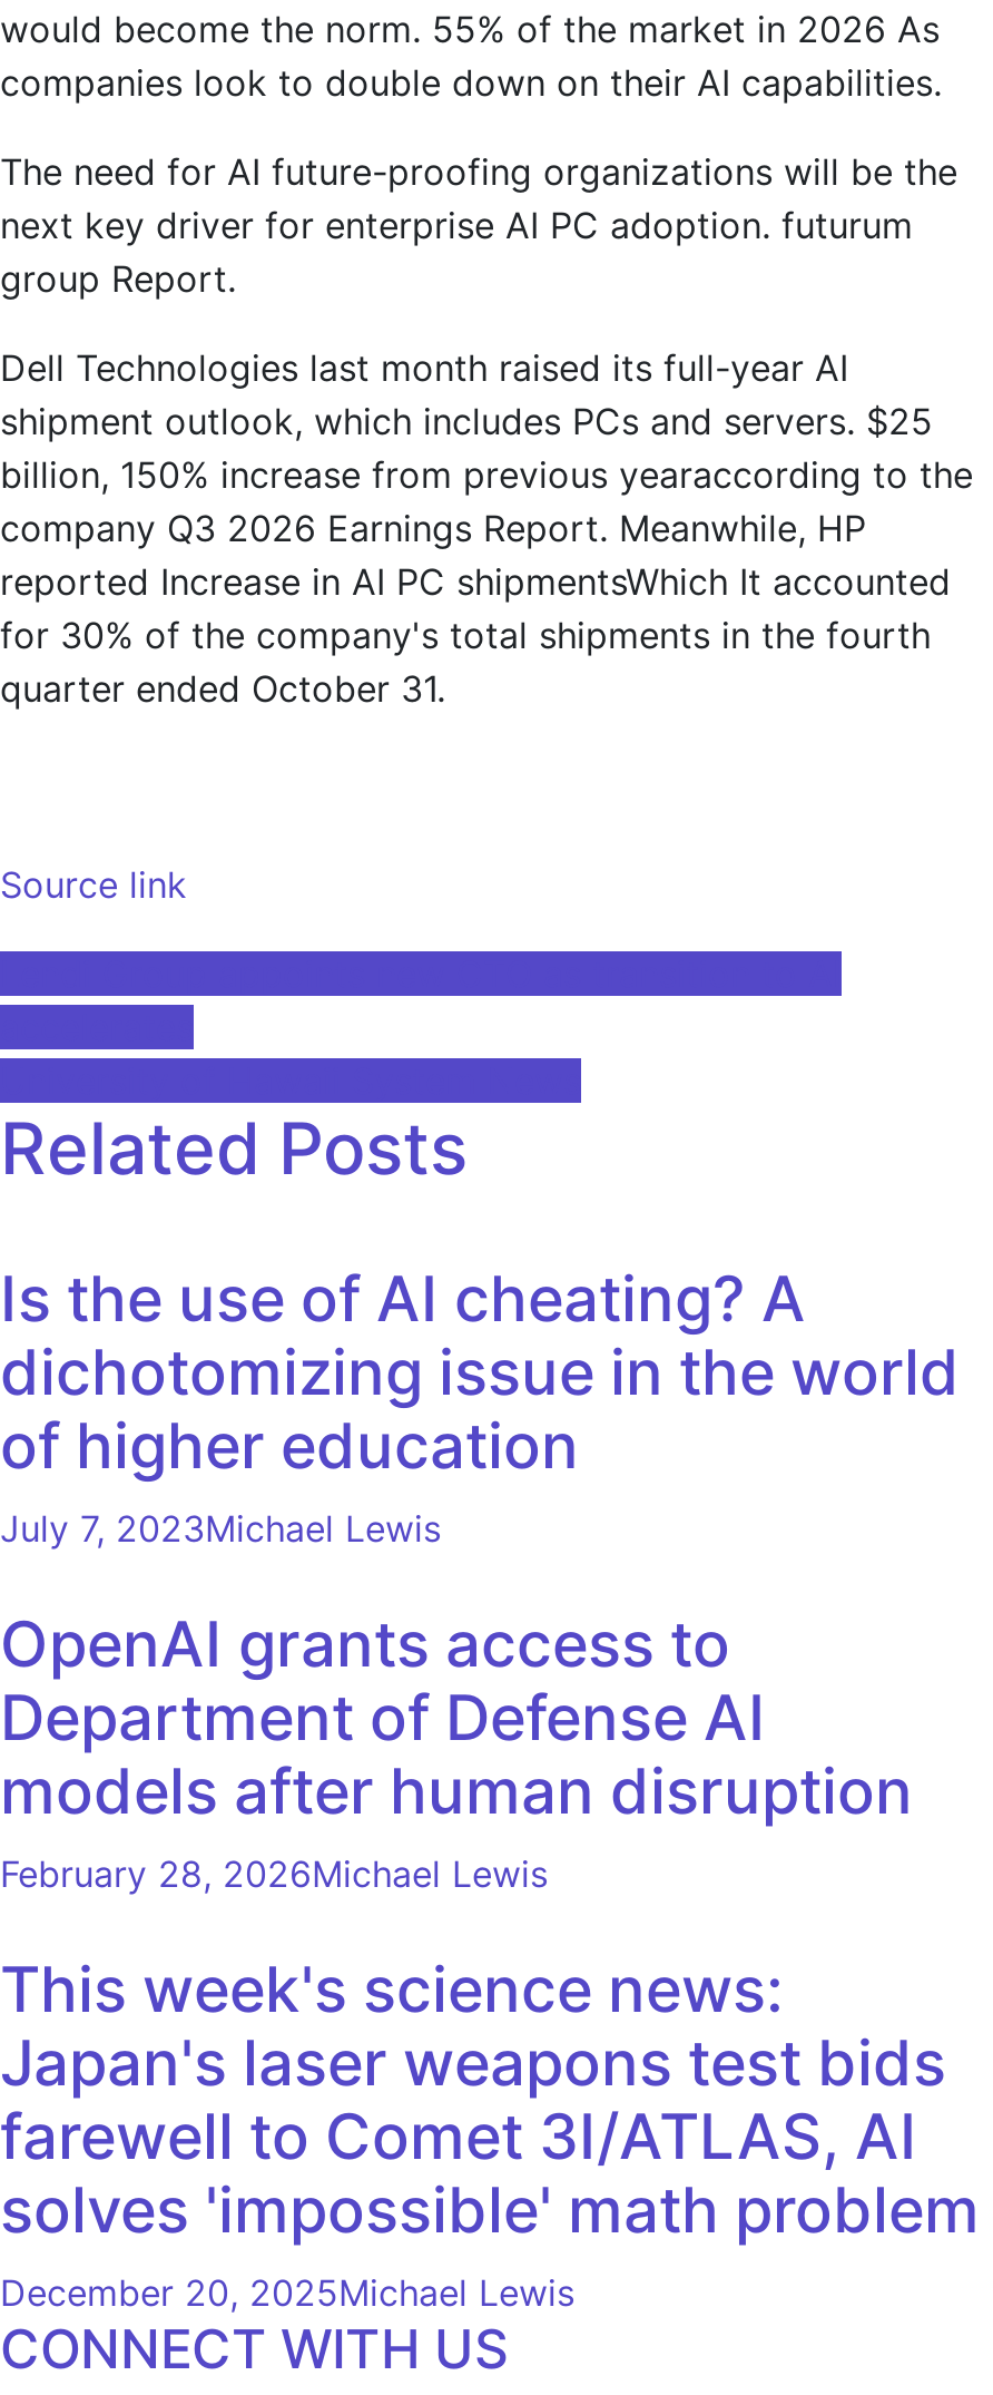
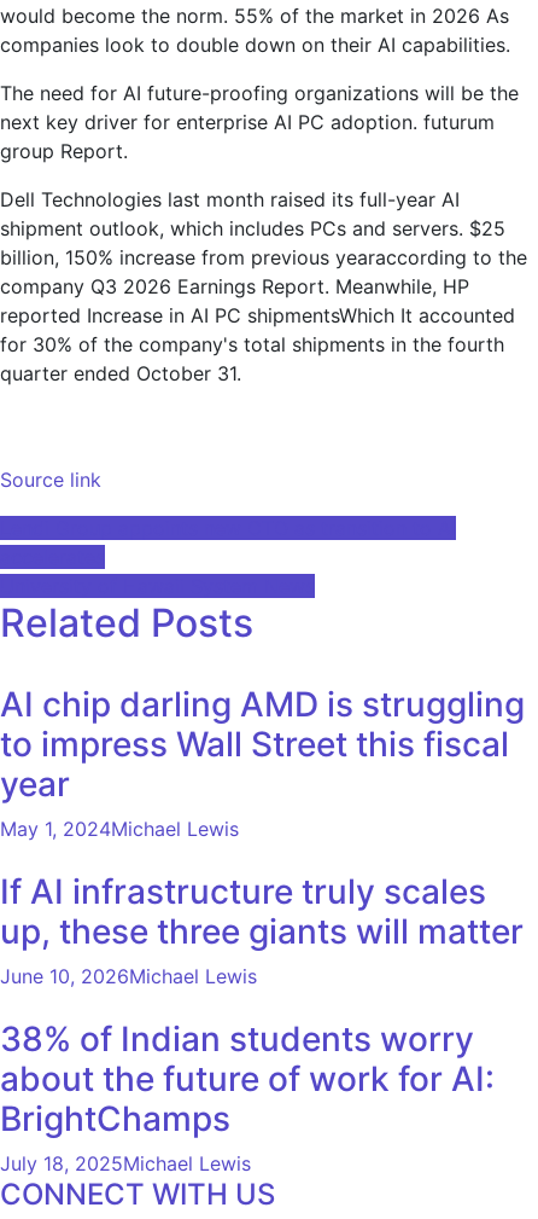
[0,1260,960,1550] Is the use of AI cheating? A | dichotomizing issue in the world | of higher education | July 7, 2023Michael Lewis -> [0,683,525,840] AI chip darling AMD is struggling | to impress Wall Street this fiscal | year | May 1, 2024Michael Lewis
[0,1605,913,1895] OpenAI grants access to | Department of Defense AI | models after human disruption | February 28, 2026Michael Lewis -> [0,871,524,988] If AI infrastructure truly scales | up, these three giants will matter | June 10, 2026Michael Lewis
[0,1951,980,2314] This week's science news: | Japan's laser weapons test bids | farewell to Comet 3I/ATLAS, AI | solves 'impossible' math problem | December 20, 2025Michael Lewis -> [0,1018,495,1175] 38% of Indian students worry | about the future of work for AI: | BrightChamps | July 18, 2025Michael Lewis

